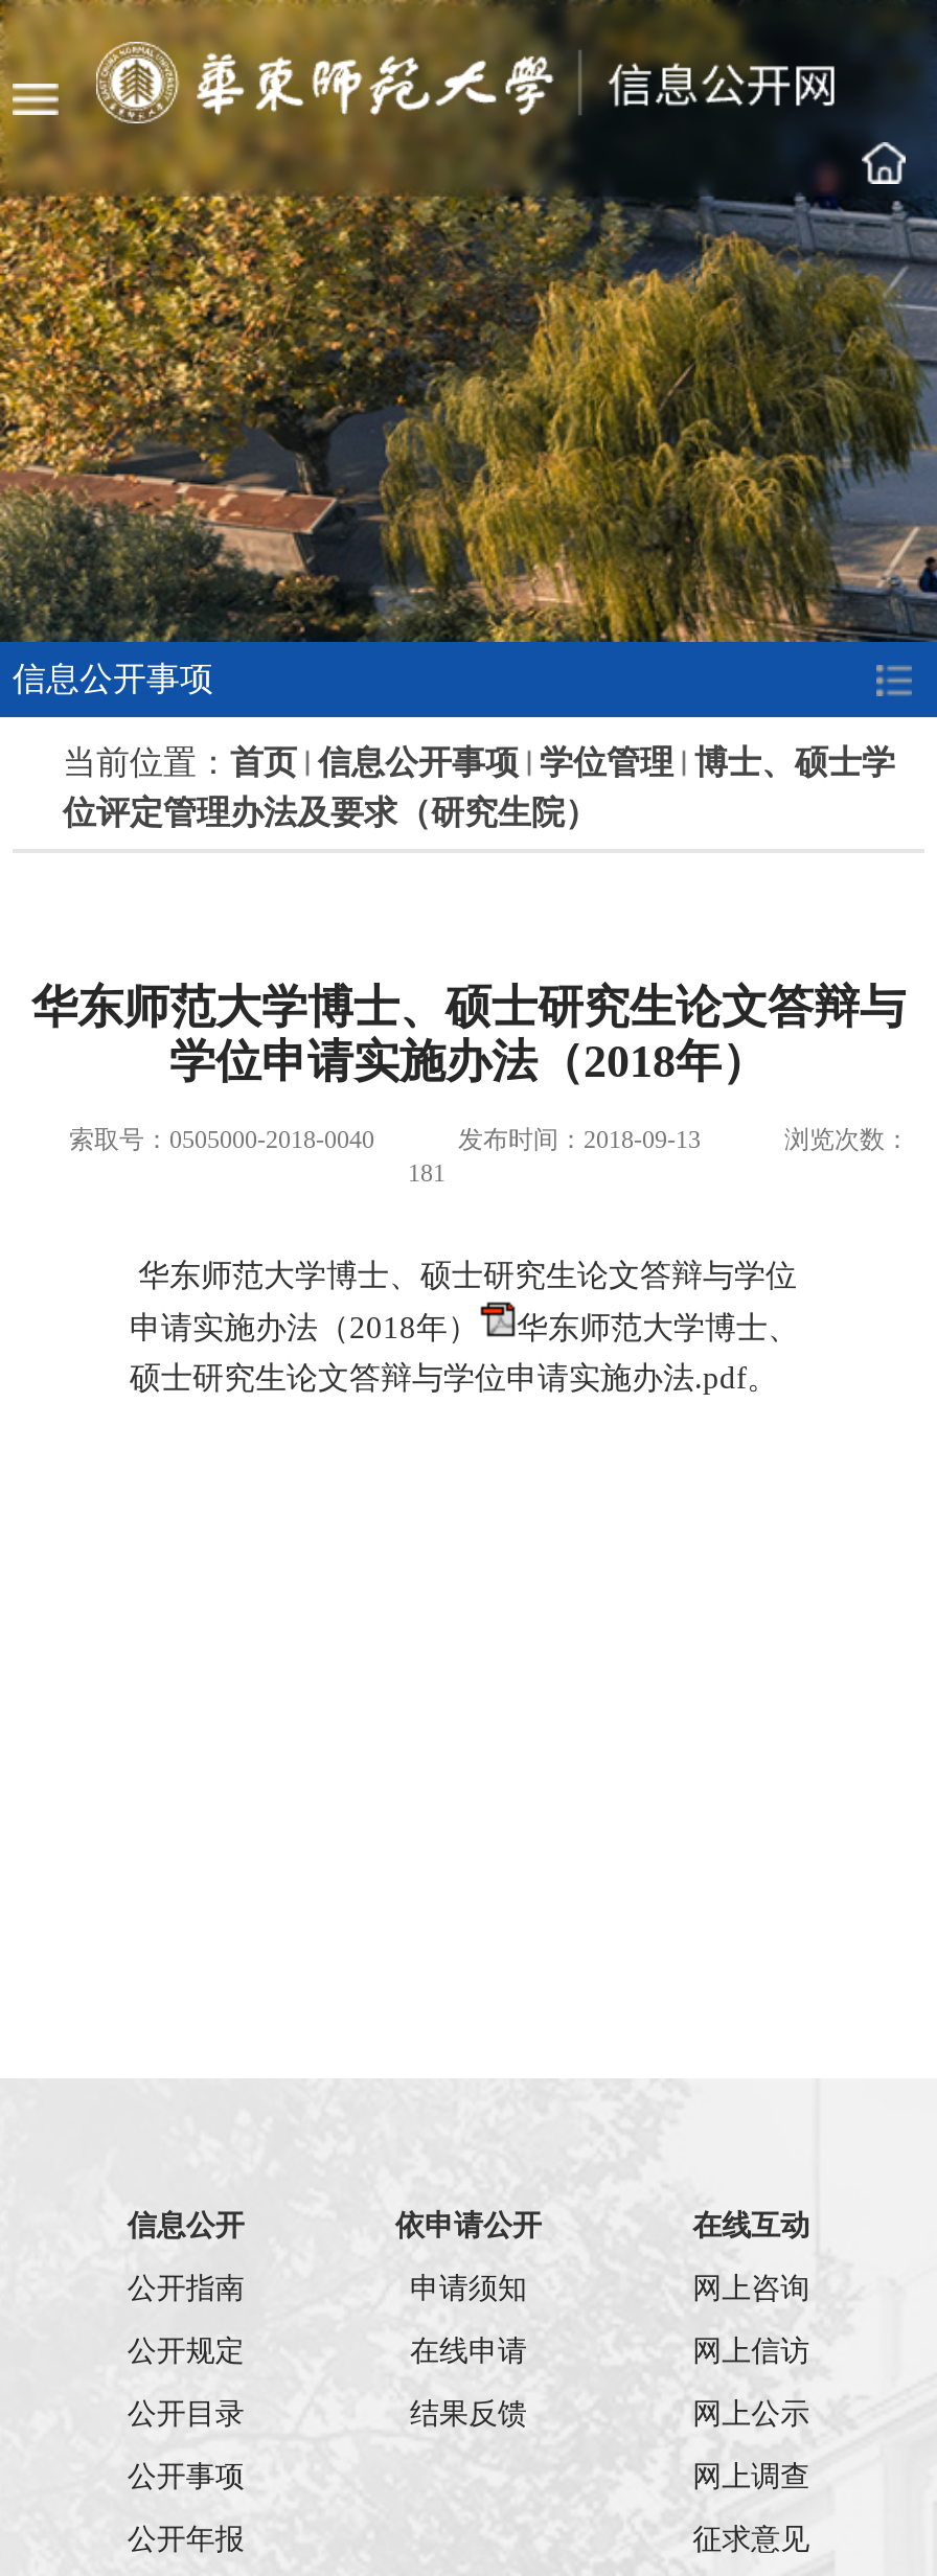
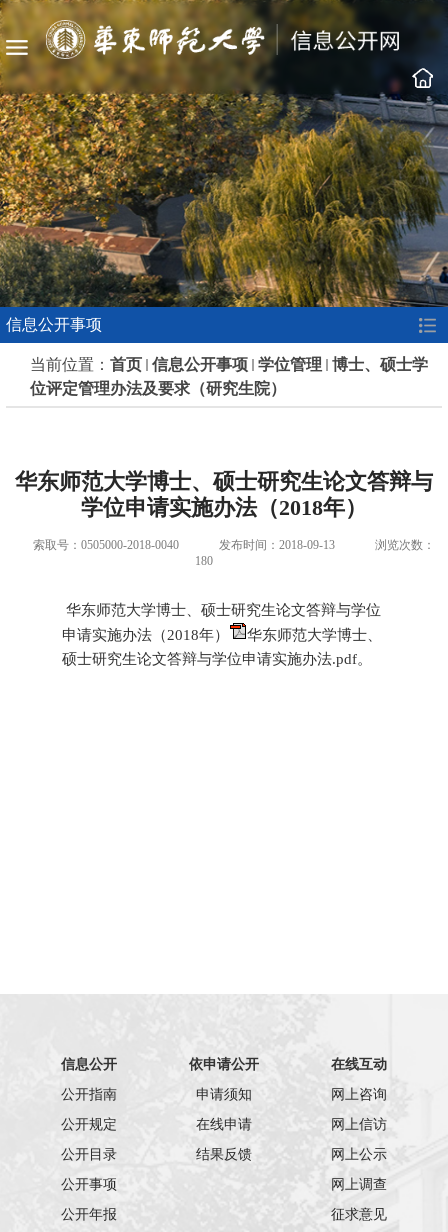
[408,1158,445,1188] 181 -> [195,554,213,568] 180

